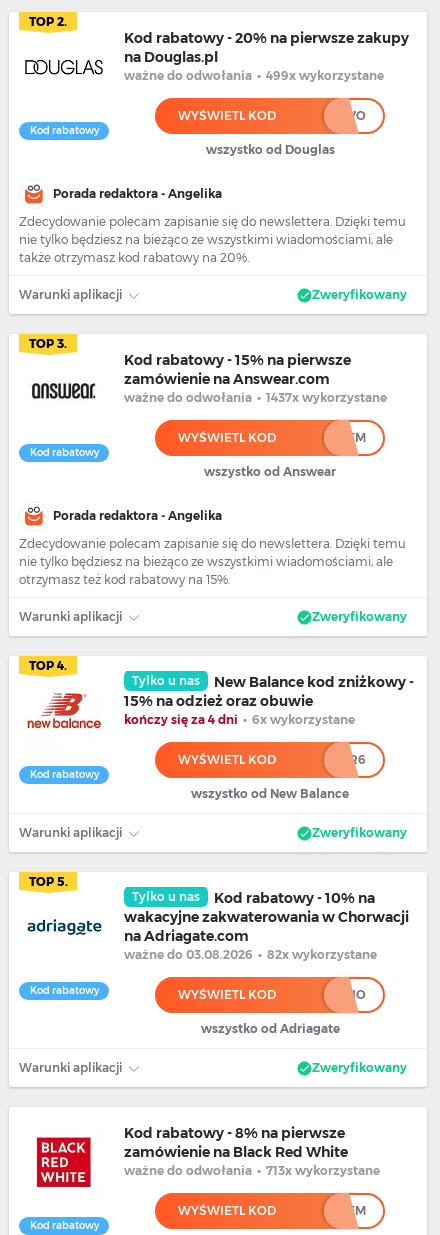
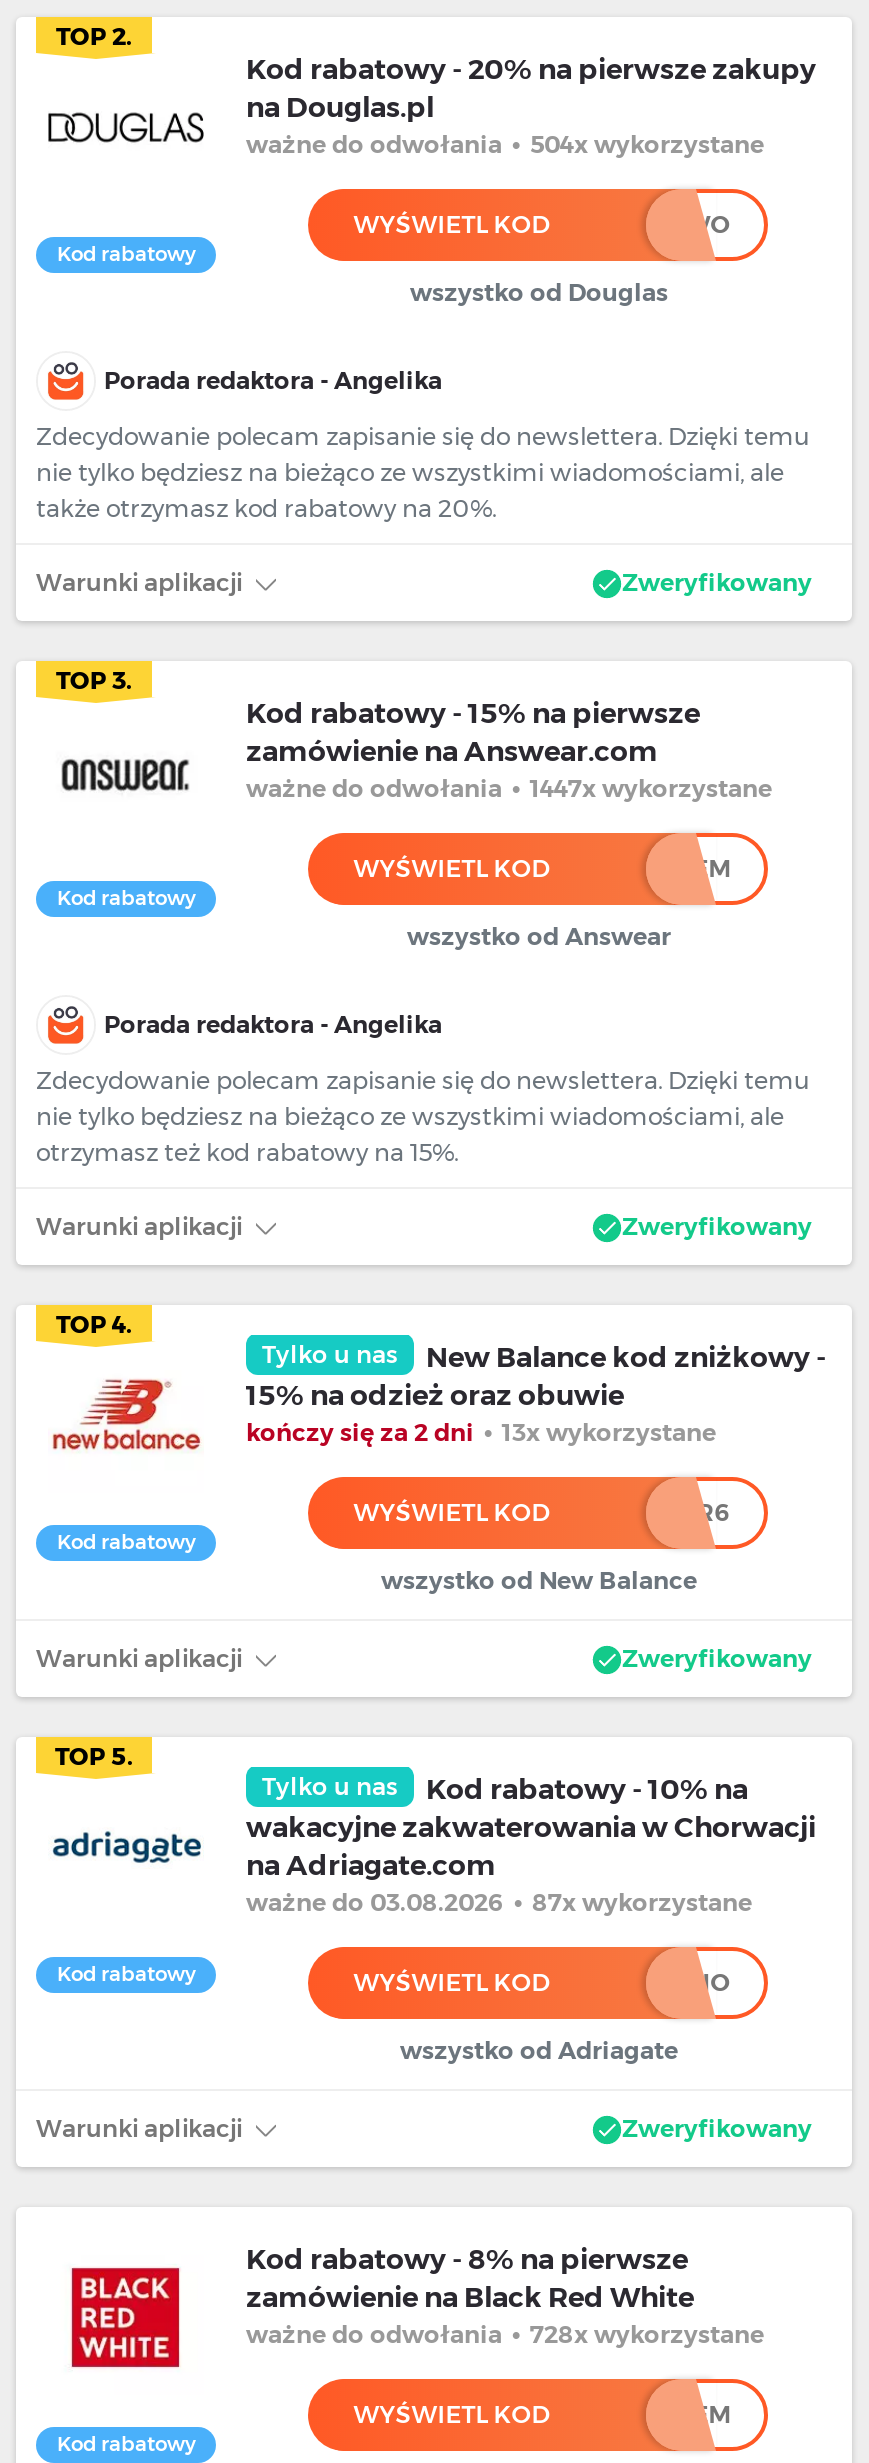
[124,68,384,83] ważne do odwołania • 499x wykorzystane -> [246,129,764,159] ważne do odwołania • 504x wykorzystane
[124,390,387,405] ważne do odwołania • 1437x wykorzystane -> [246,773,772,803] ważne do odwołania • 1447x wykorzystane
[124,712,355,727] kończy się za 4 dni • 6x wykorzystane -> [246,1417,716,1447] kończy się za 2 dni • 13x wykorzystane
[124,947,377,962] ważne do 03.08.2026 • 82x wykorzystane -> [246,1887,752,1917] ważne do 03.08.2026 • 87x wykorzystane
[124,1163,380,1178] ważne do odwołania • 713x wykorzystane -> [246,2319,764,2349] ważne do odwołania • 728x wykorzystane

